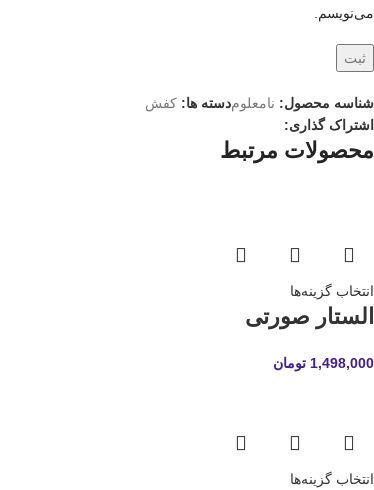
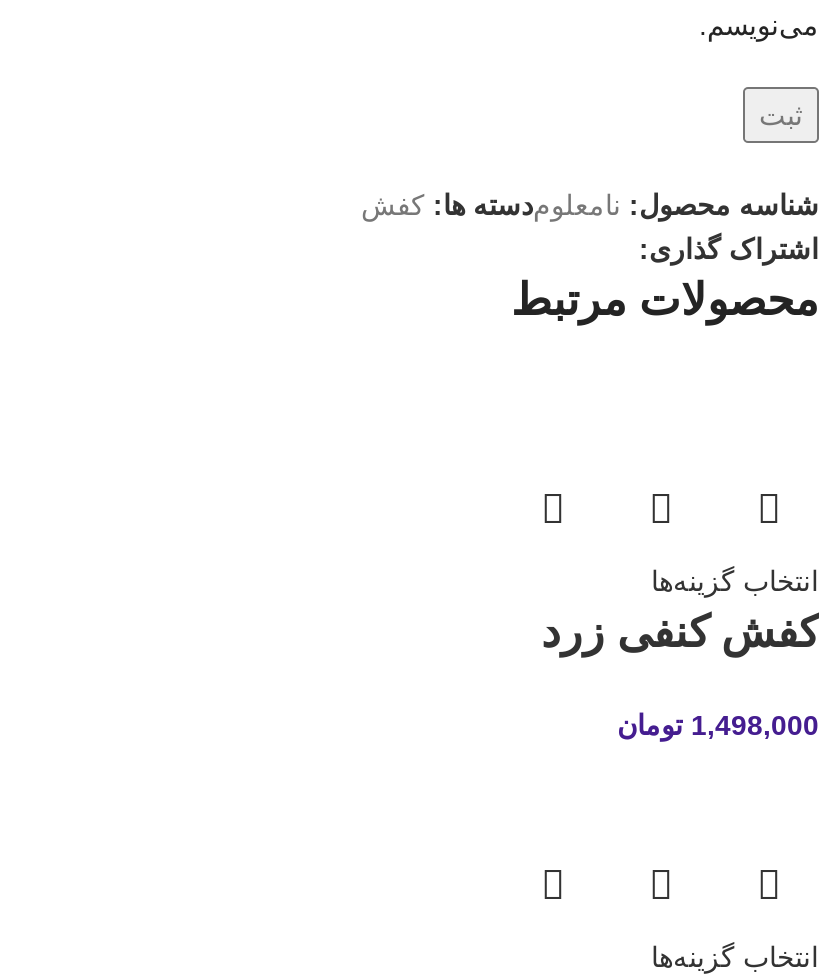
[245,304,374,329] الستار صورتی -> [541,606,819,656] کفش کنفی زرد

